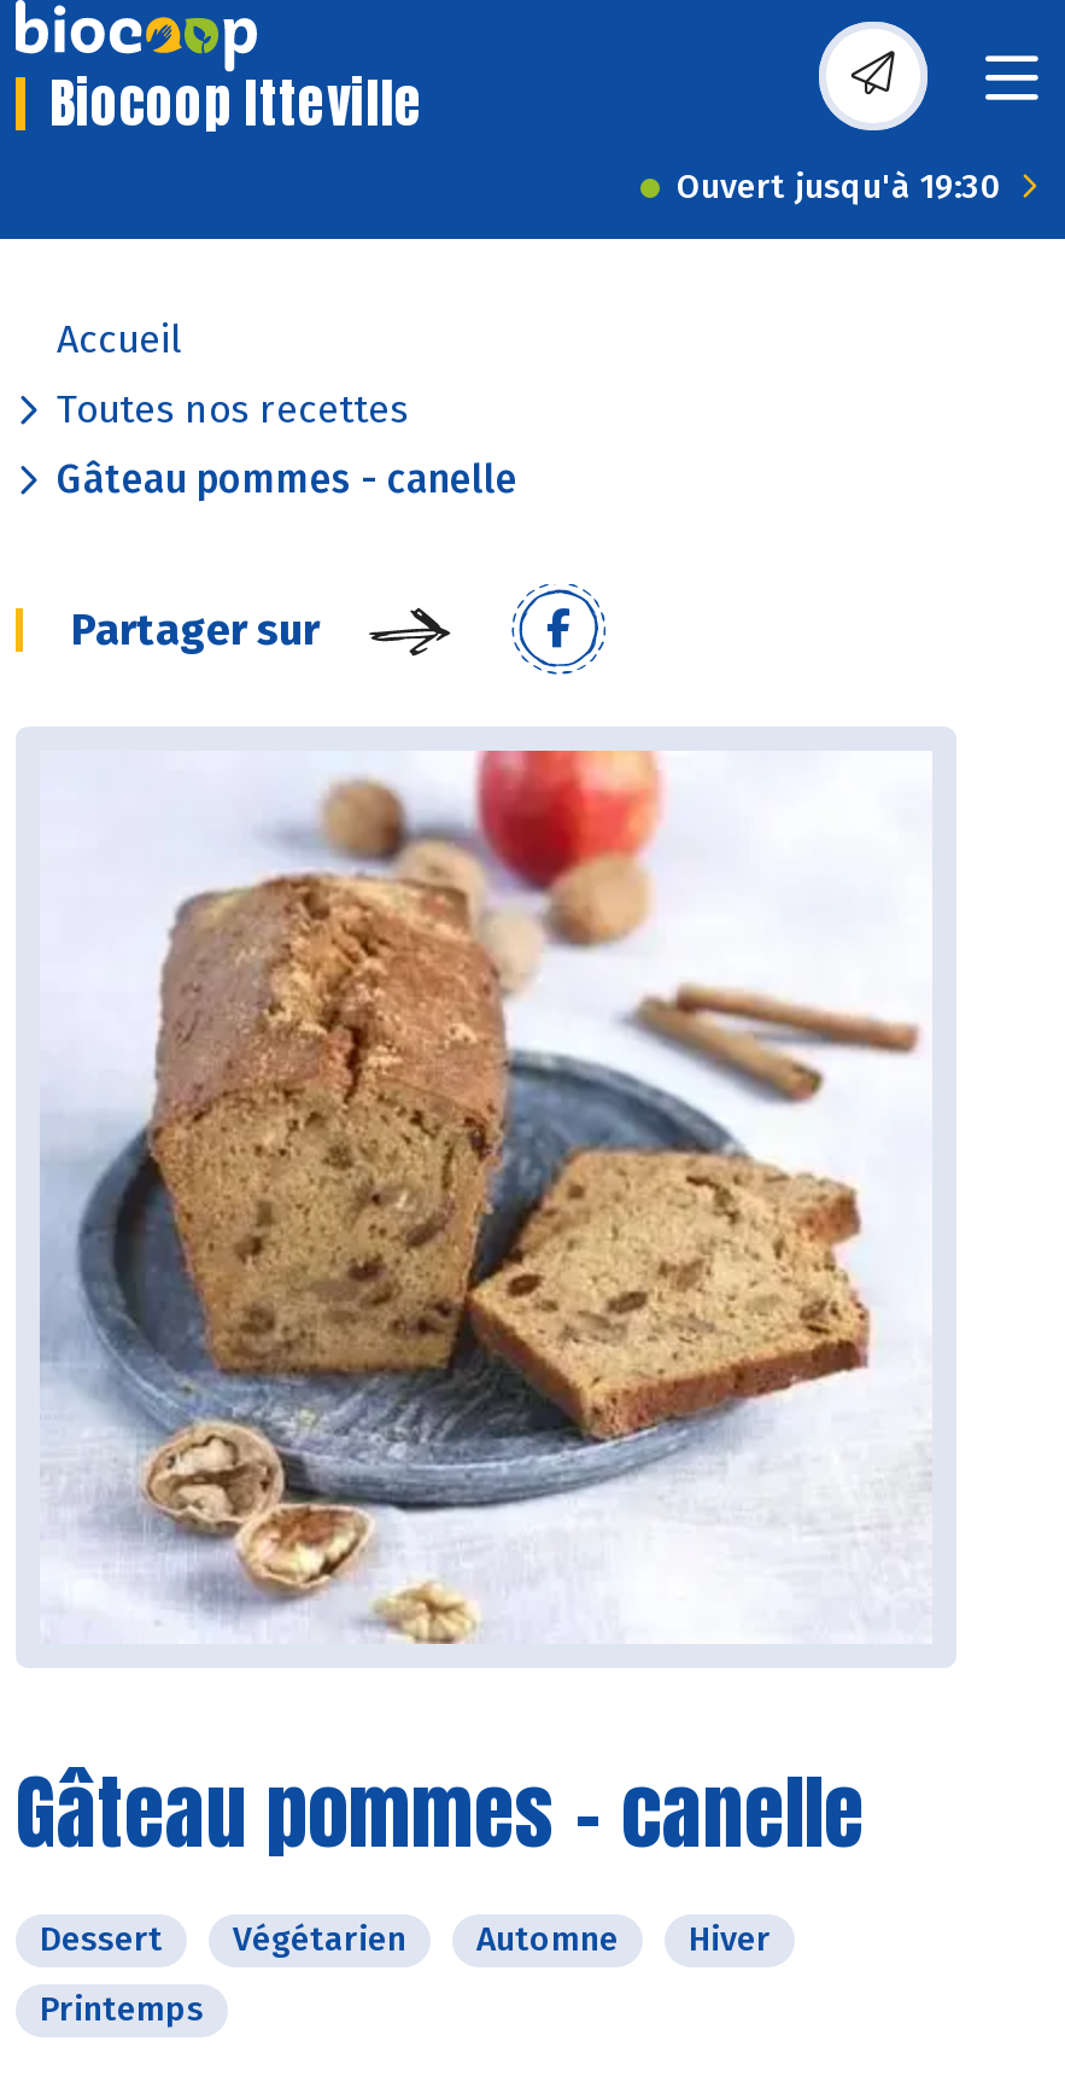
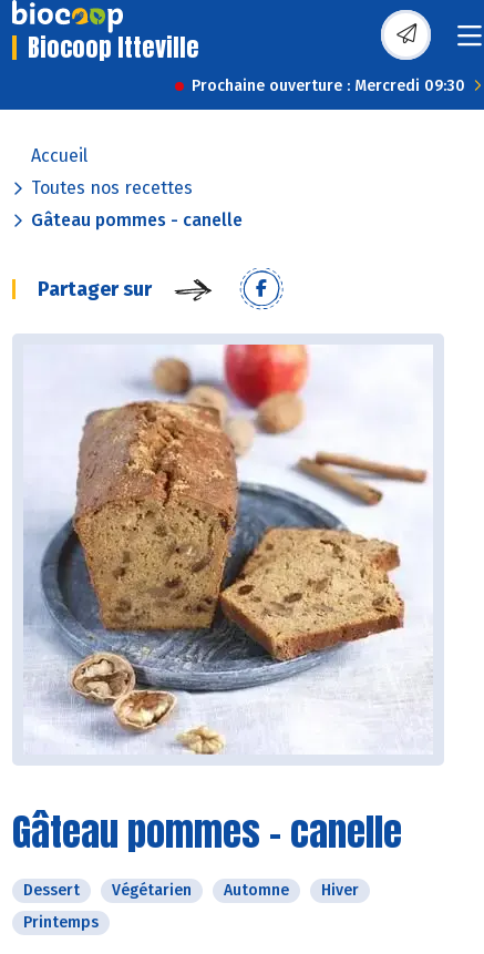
[677,167,1002,208] Ouvert jusqu'à 19:30 -> [192,76,465,95] Prochaine ouverture : Mercredi 09:30

